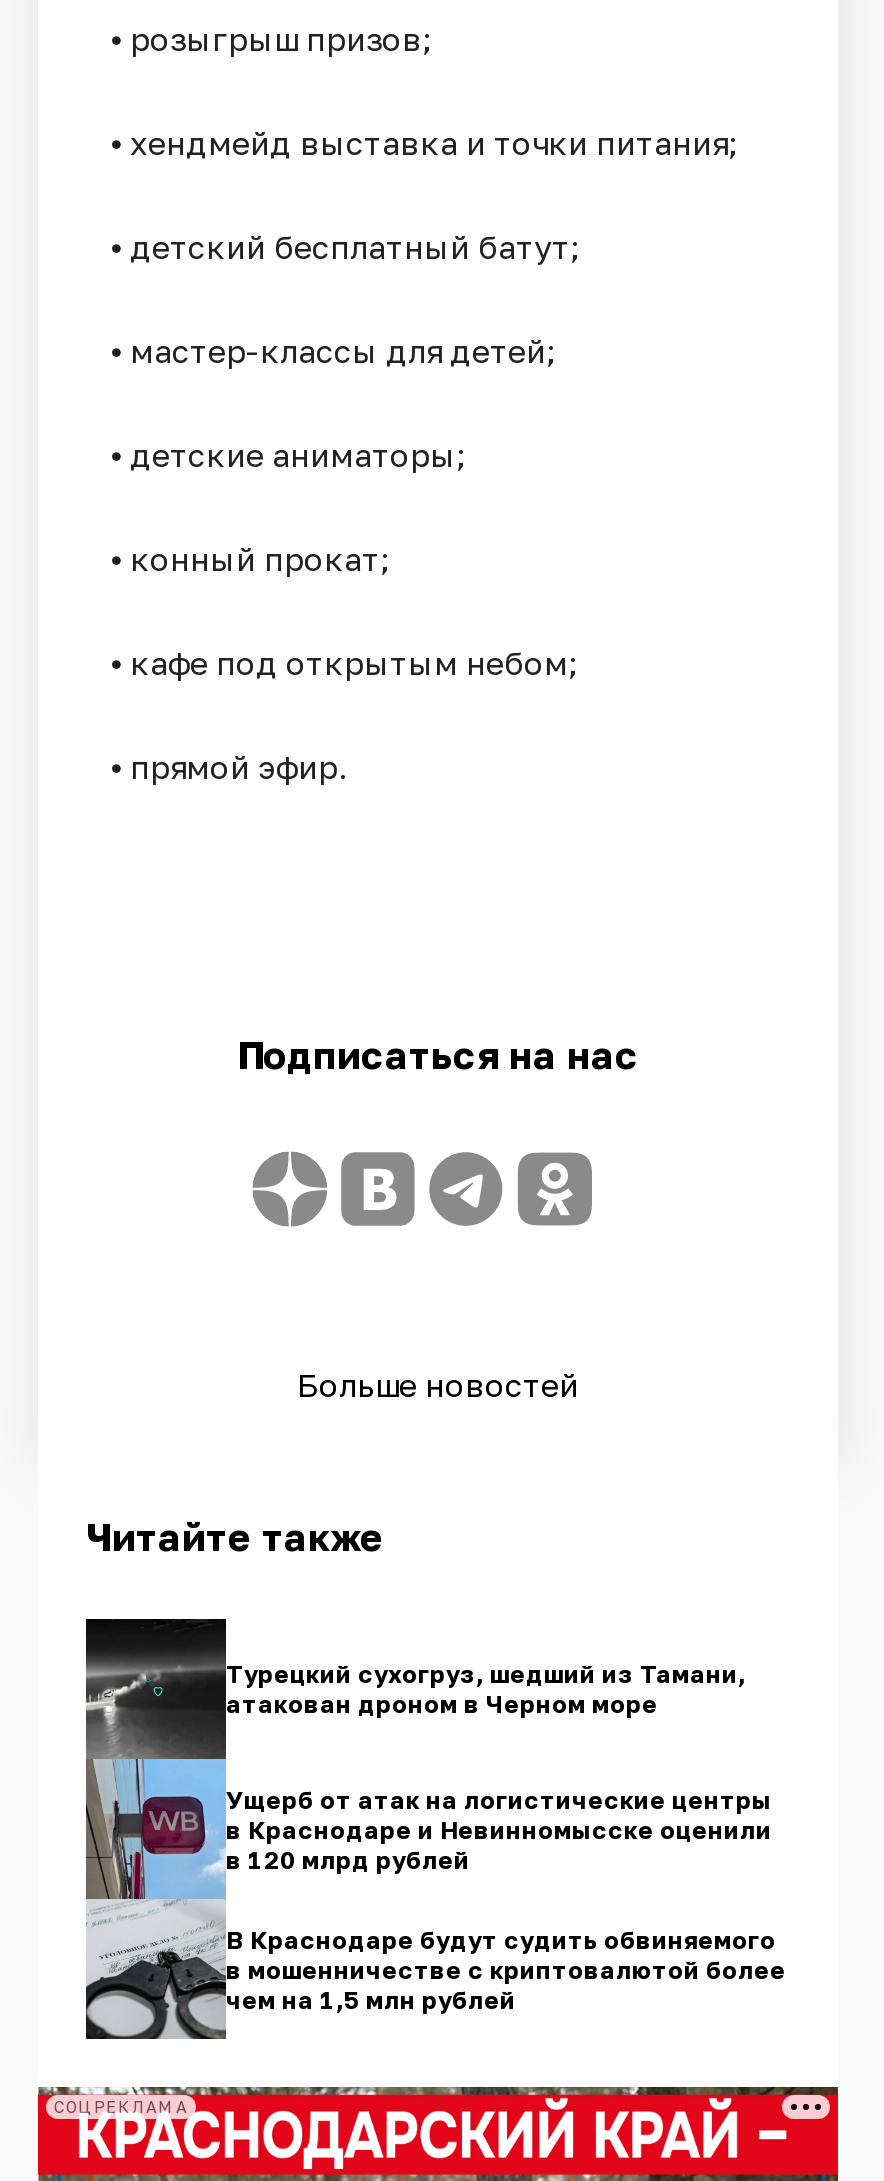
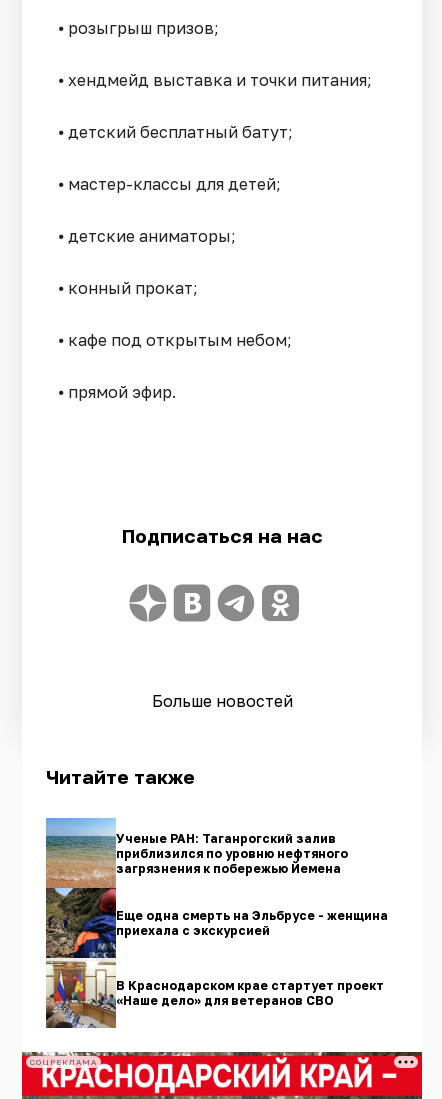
[84,1617,746,2041] [image] | Турецкий сухогруз, шедший из Тамани, | атакован дроном в Черном море -> [45,817,348,1028] [image] | Ученые РАН: Таганрогский залив | приблизился по уровню нефтяного | загрязнения к побережью Йемена
[226,1784,772,1874] Ущерб от атак на логистические центры | в Краснодаре и Невинномысске оценили | в 120 млрд рублей -> [116,908,388,938] Еще одна смерть на Эльбрусе - женщина | приехала с экскурсией
[226,1924,786,2014] В Краснодаре будут судить обвиняемого | в мошенничестве с криптовалютой более | чем на 1,5 млн рублей -> [116,978,384,1008] В Краснодарском крае стартует проект | «Наше дело» для ветеранов СВО

